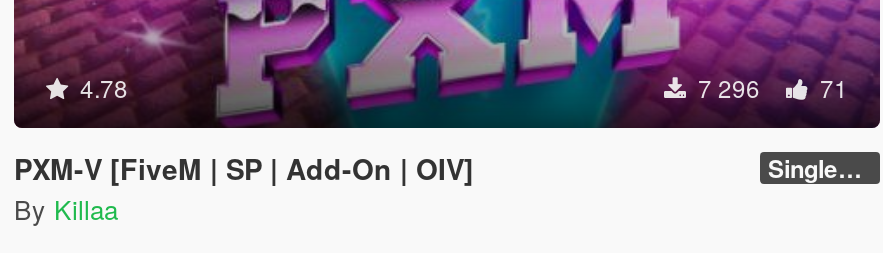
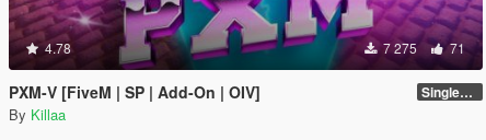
[692,70,848,104] 7 296 71 -> [380,38,465,57] 7 275 71

